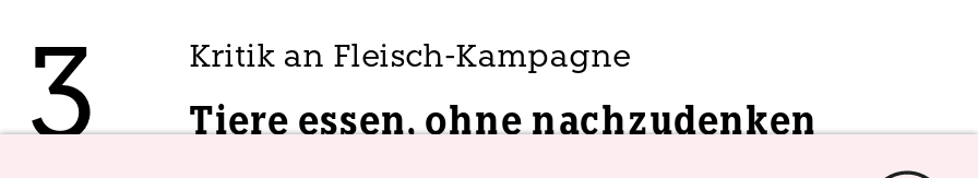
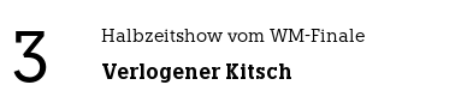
[189,42,630,75] Kritik an Fleisch-Kampagne -> [101,28,364,46] Halbzeitshow vom WM-Finale
[189,97,818,145] Tiere essen, ohne nachzudenken -> [101,58,292,85] Verlogener Kitsch

